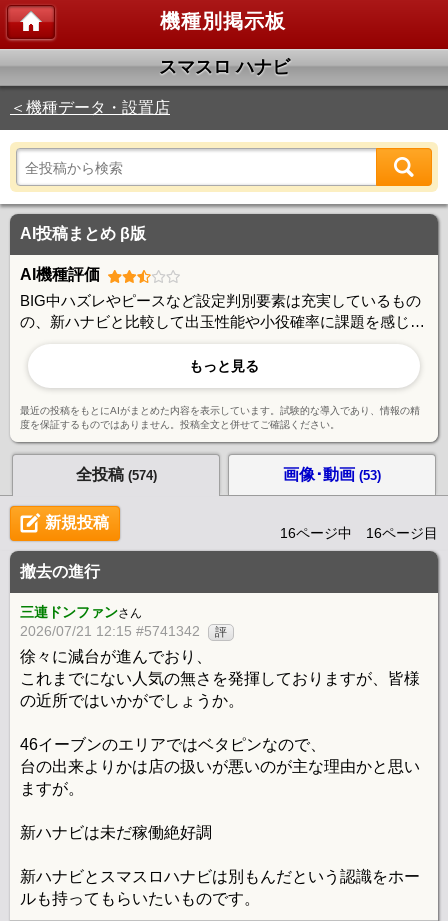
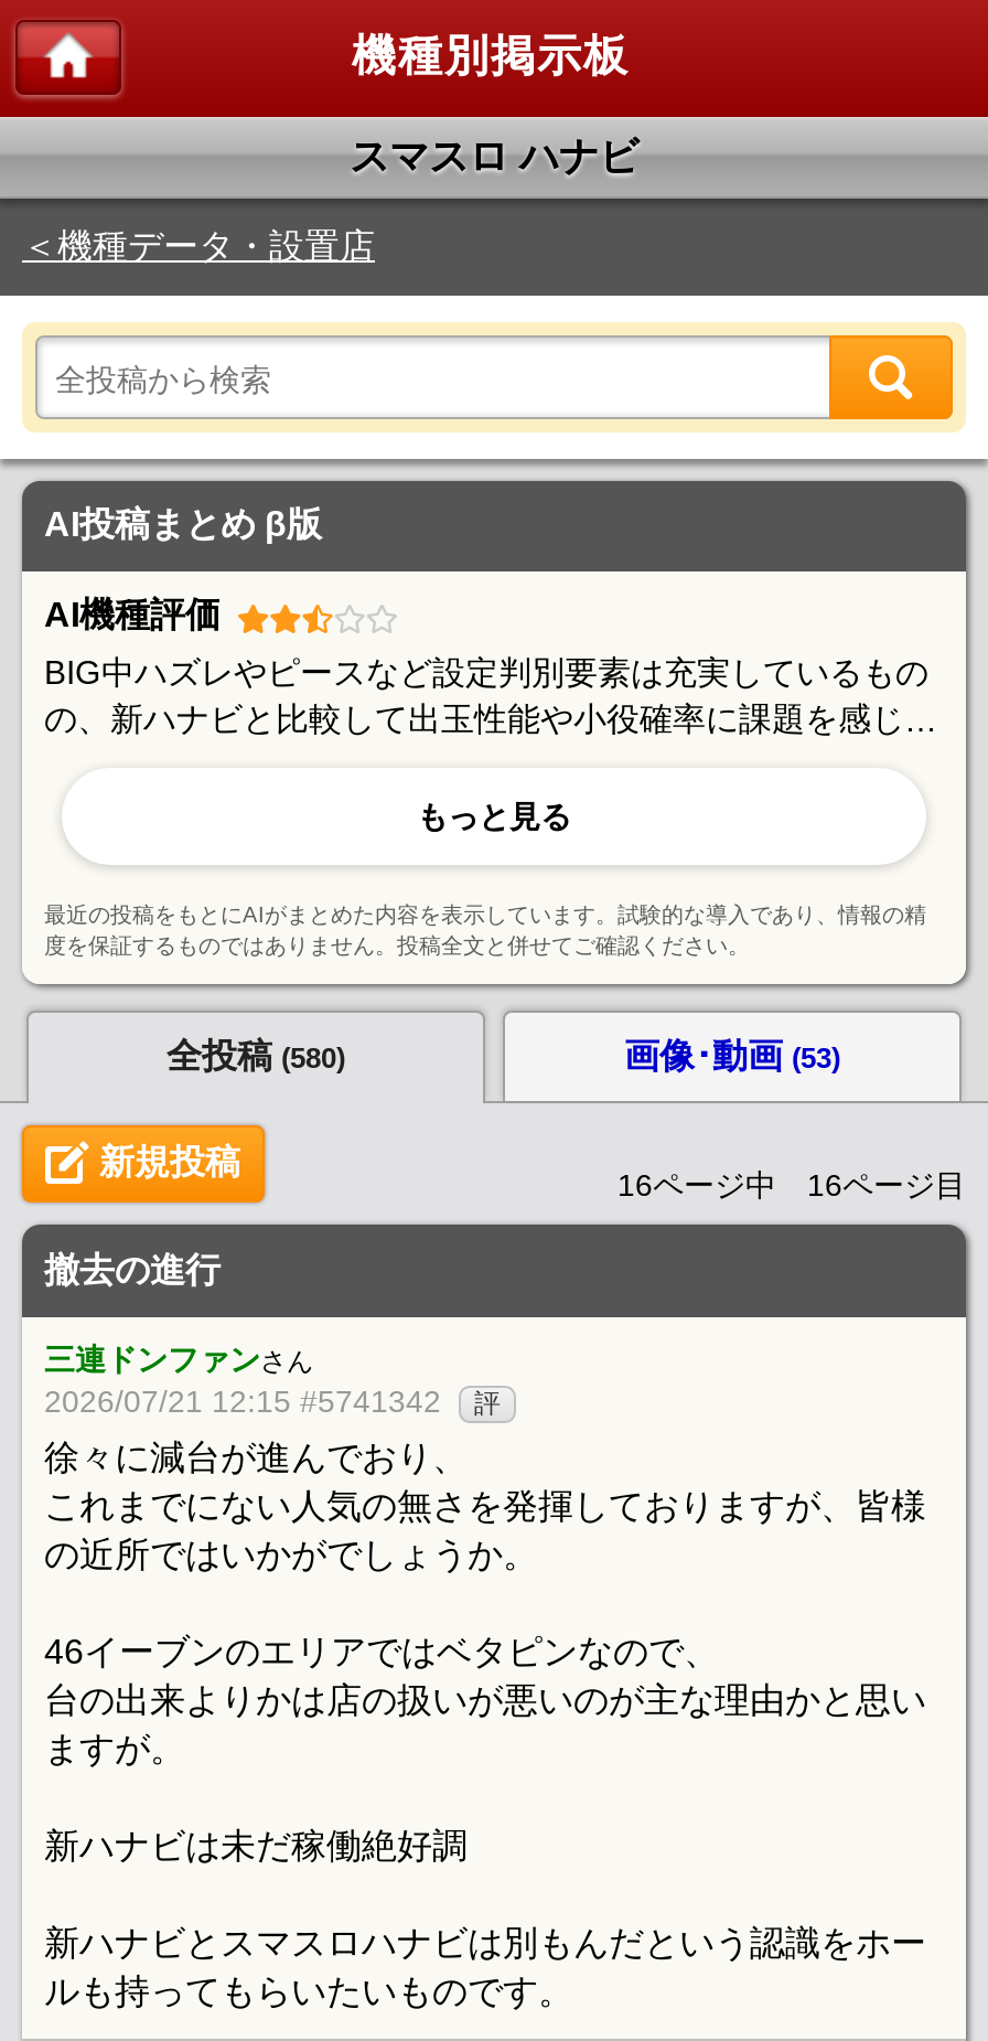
[75,466,156,483] 全投稿 (574) -> [167,1038,345,1075] 全投稿 (580)

